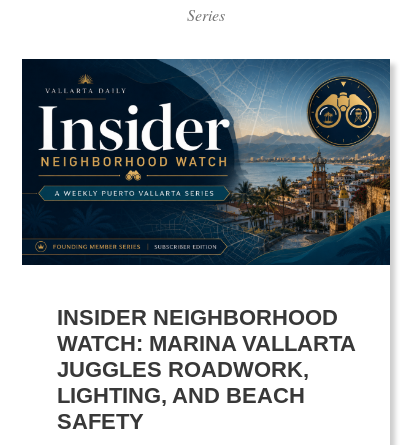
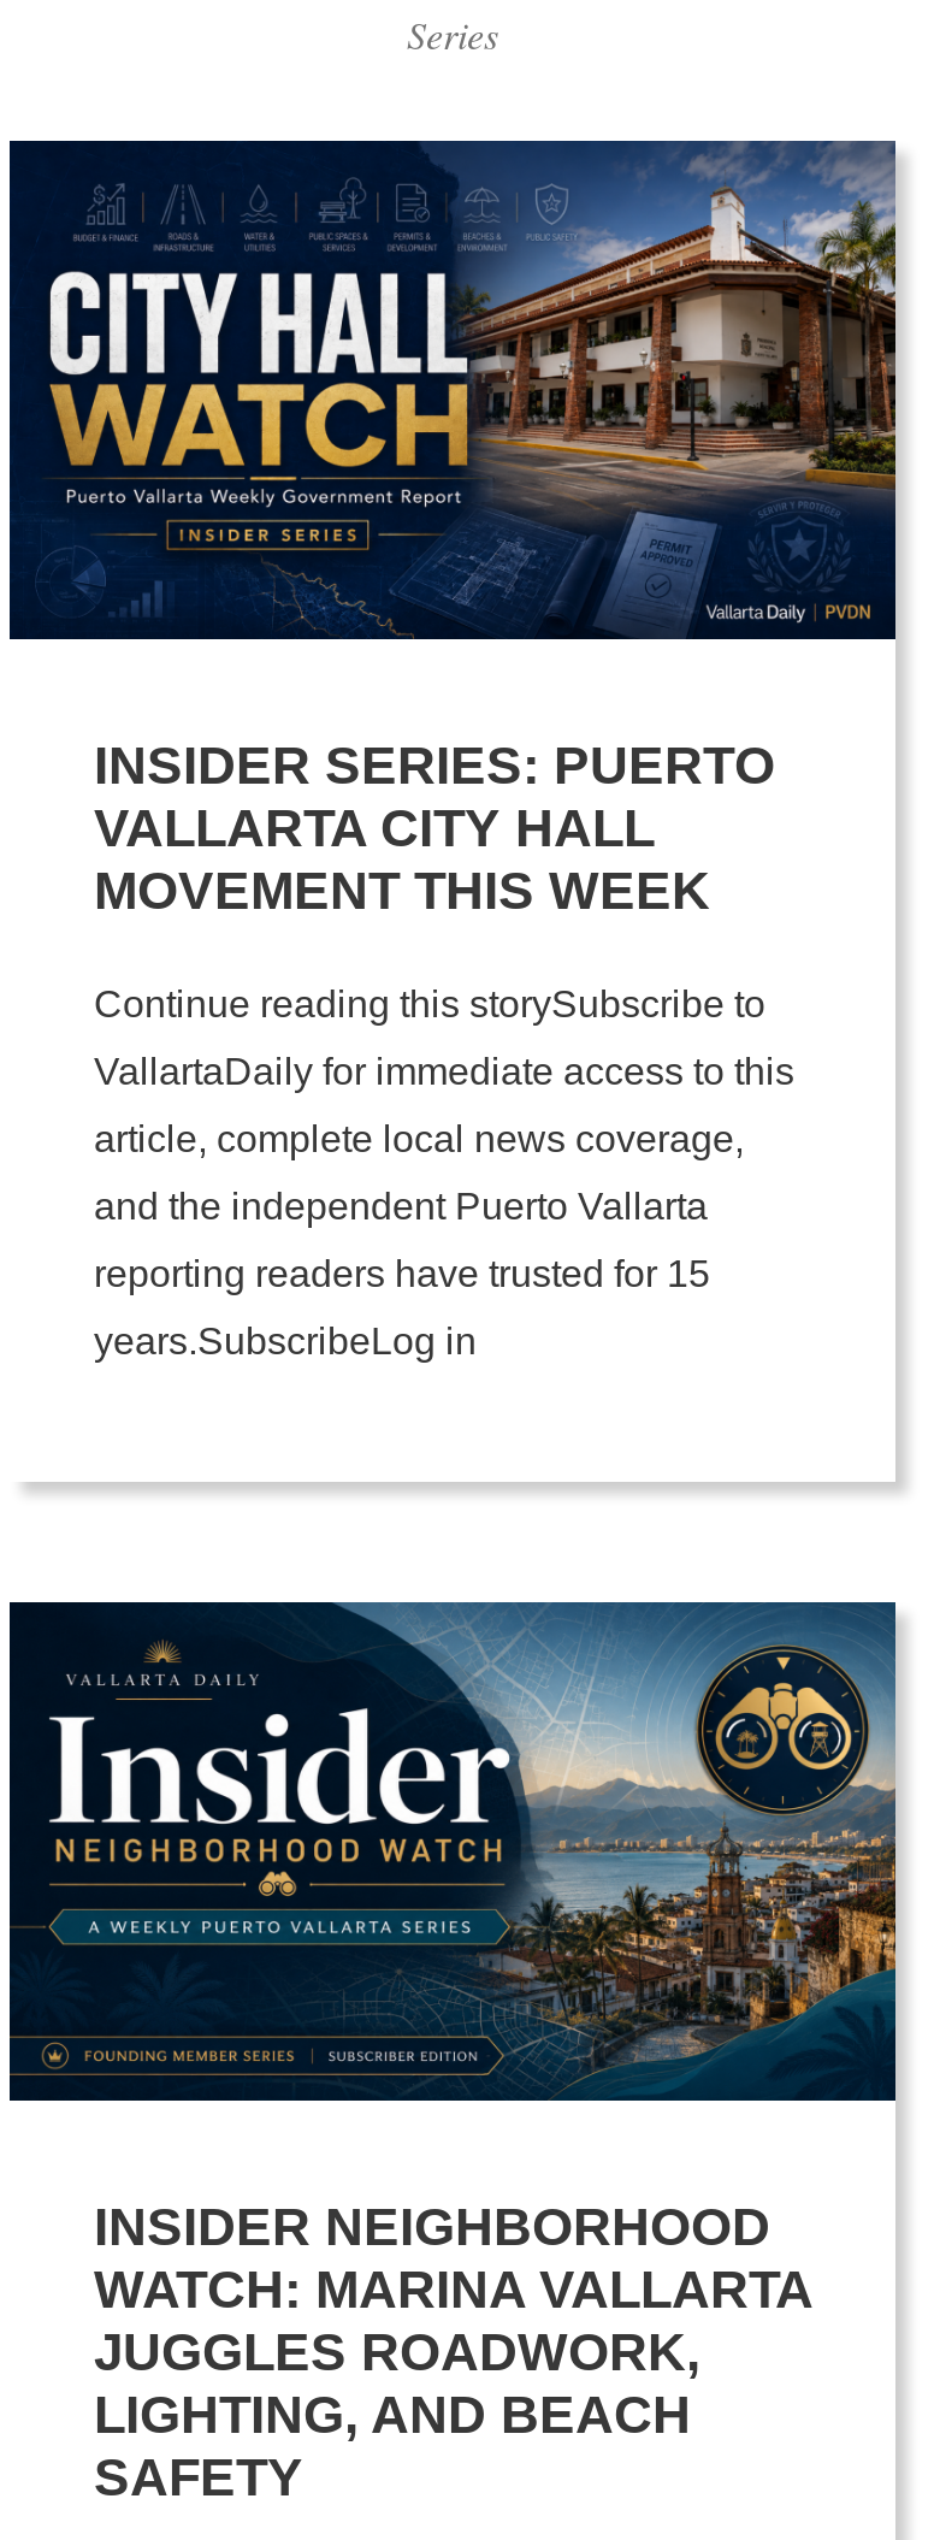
none -> [14,137,898,1362] [image] | INSIDER SERIES: PUERTO | VALLARTA CITY HALL | MOVEMENT THIS WEEK | Continue reading this storySubscribe to | VallartaDaily for immediate access to this | article, complete local news coverage, | and the independent Puerto Vallarta | reporting readers have trusted for 15 | years.SubscribeLog in

